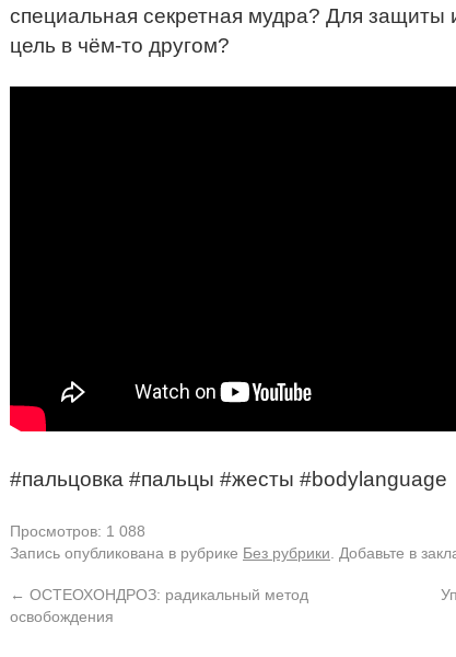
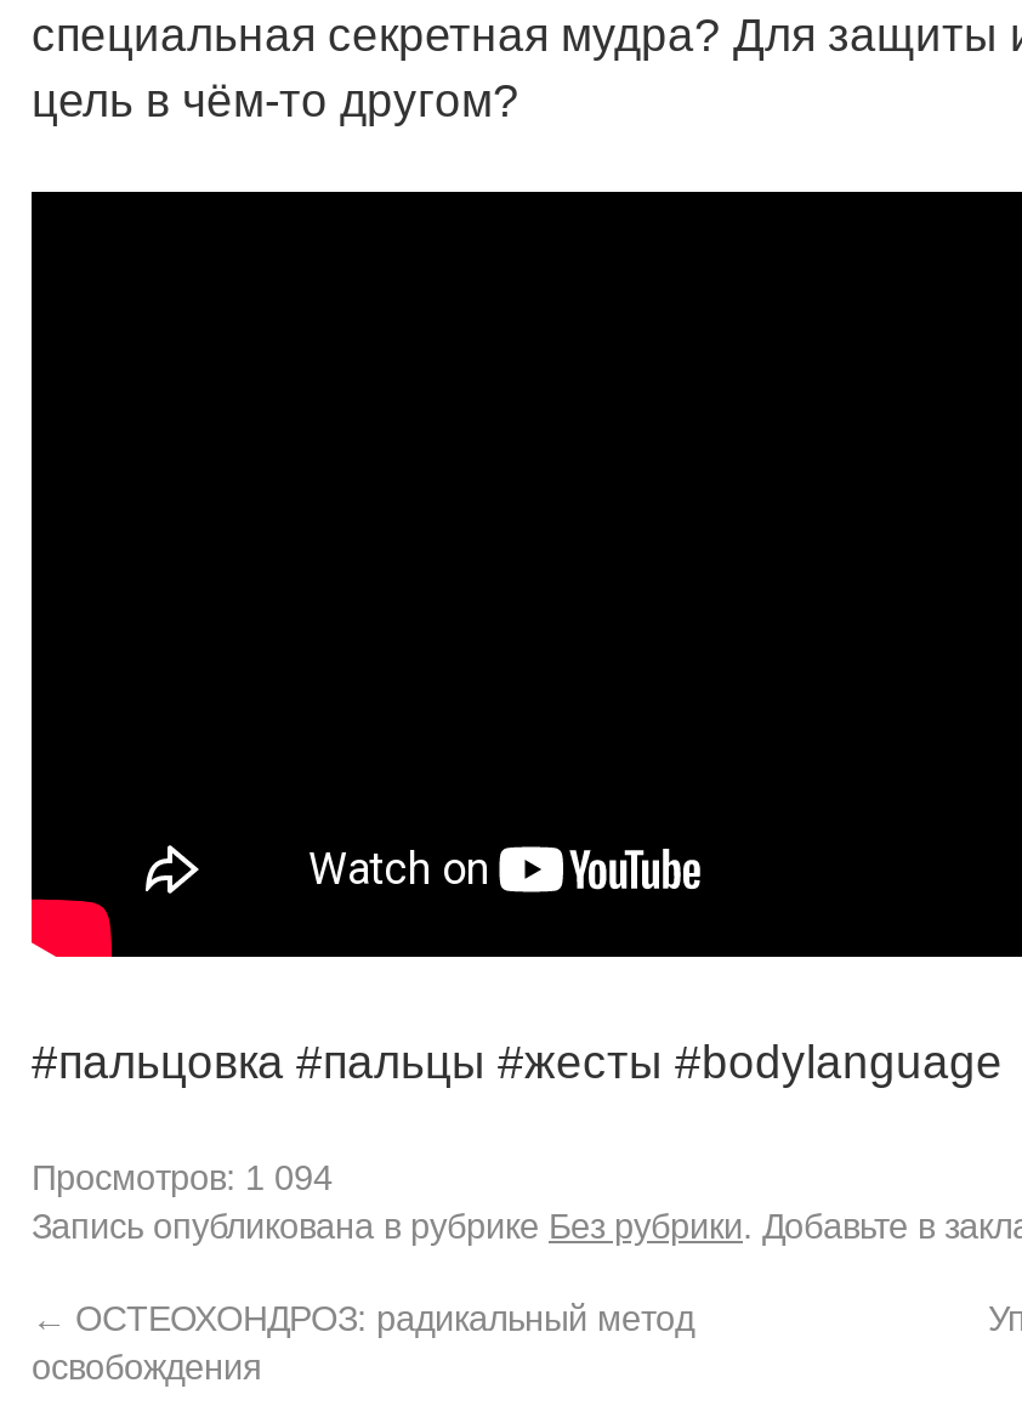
[10,522,145,540] Просмотров: 1 088 -> [32,1158,333,1197] Просмотров: 1 094

